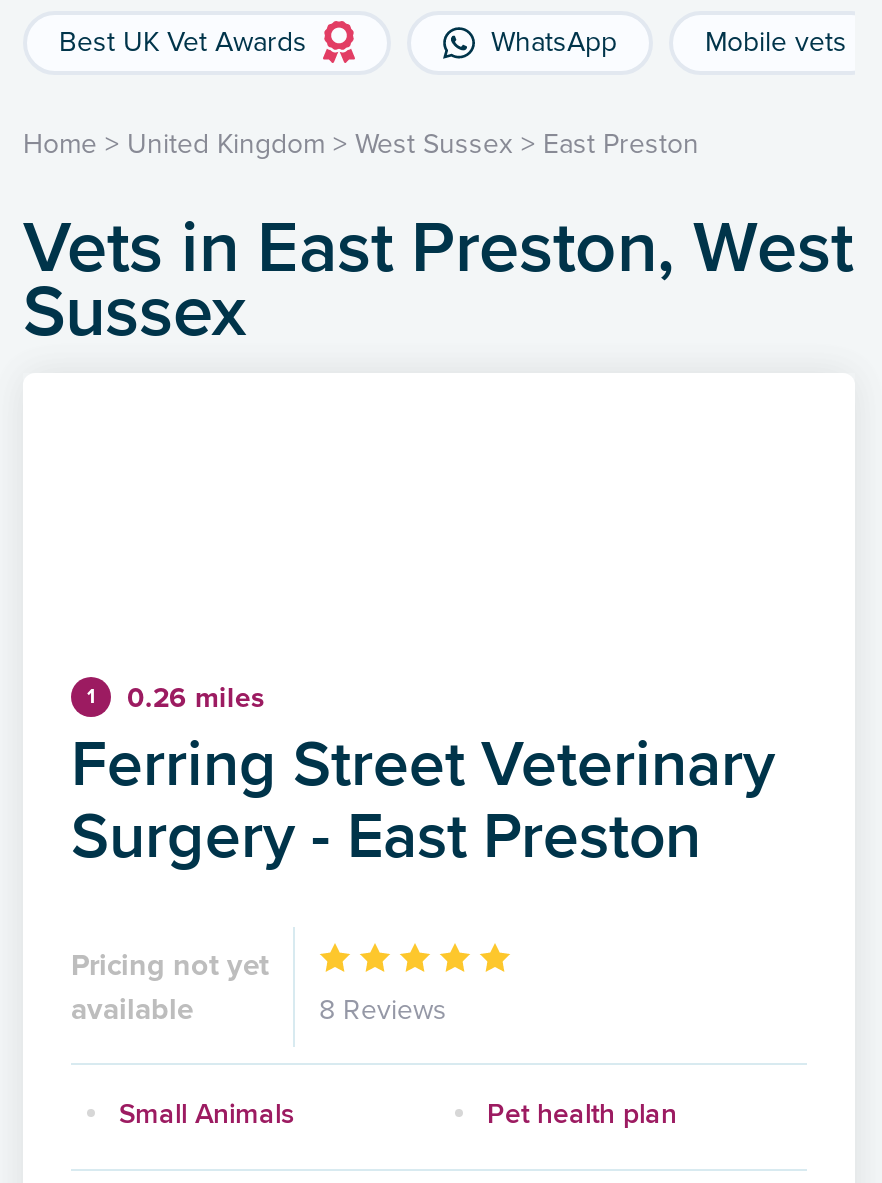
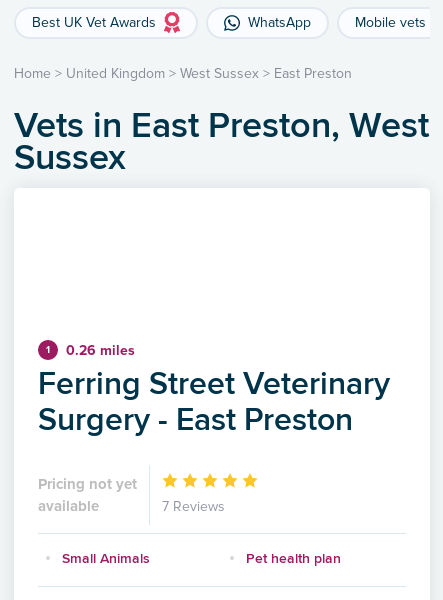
[319,992,447,1026] 8 Reviews -> [162,498,225,515] 7 Reviews

